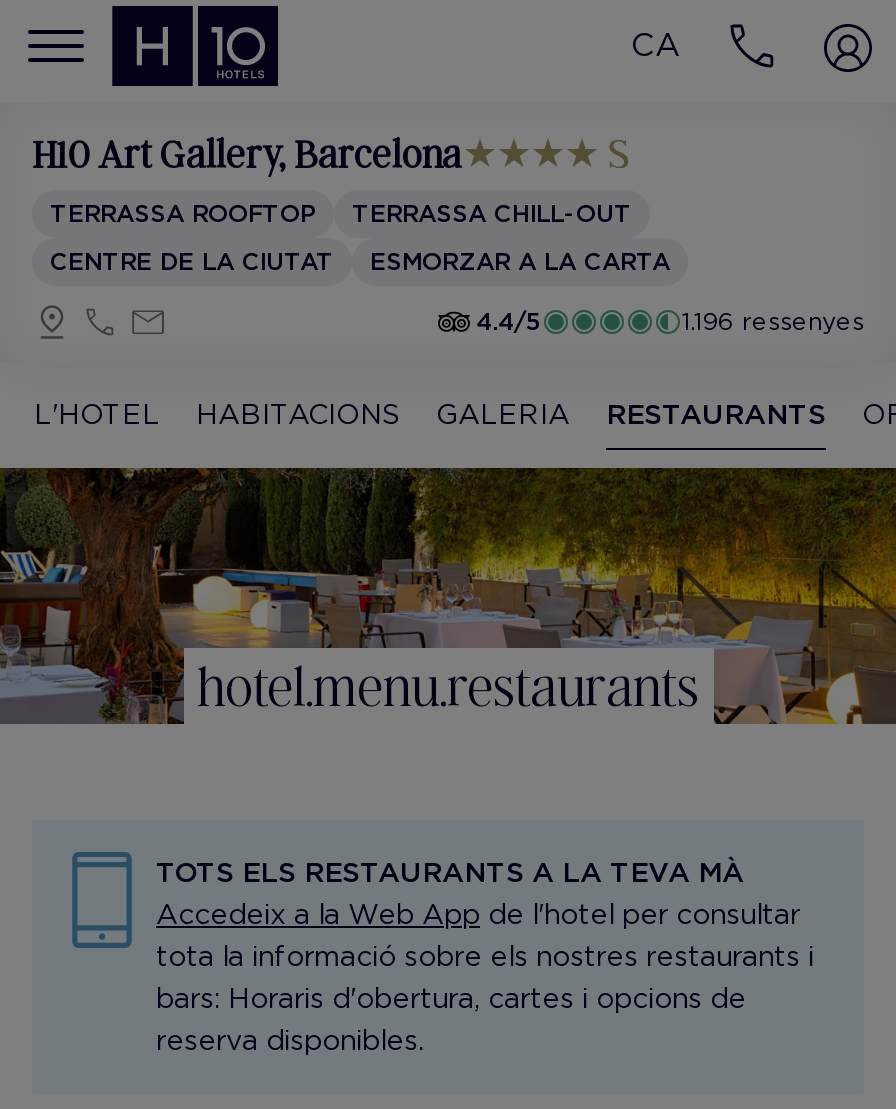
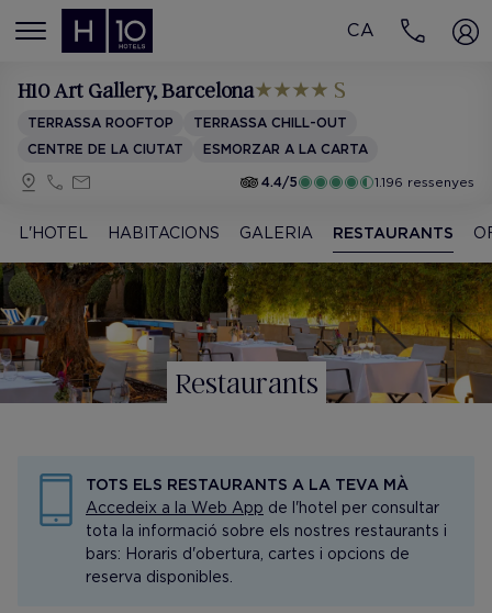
[197,652,699,718] hotel.menu.restaurants -> [174,363,318,400] Restaurants

